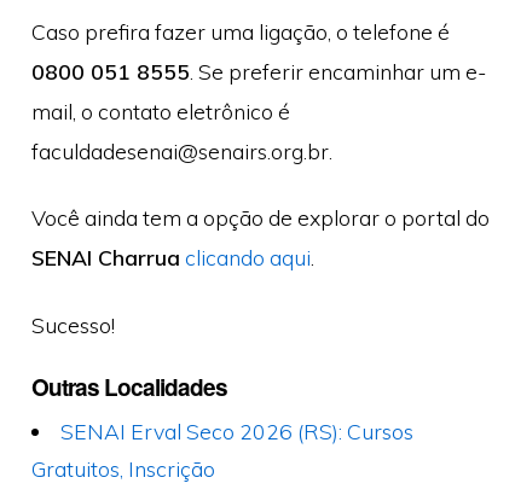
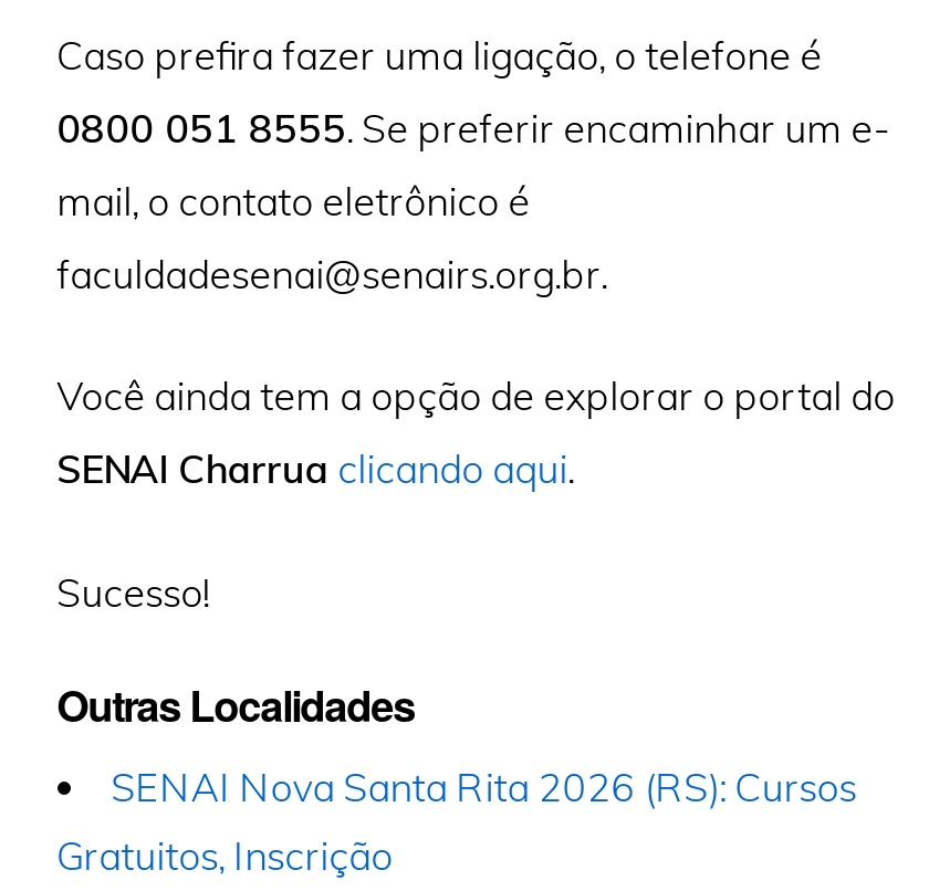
[61,418,414,444] SENAI Erval Seco 2026 (RS): Cursos -> [111,762,857,810] SENAI Nova Santa Rita 2026 (RS): Cursos

